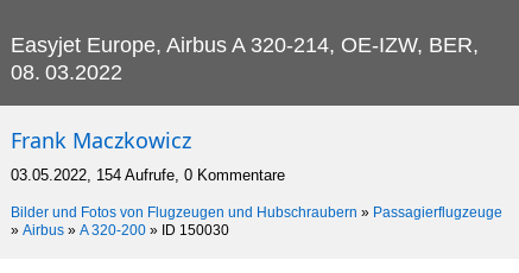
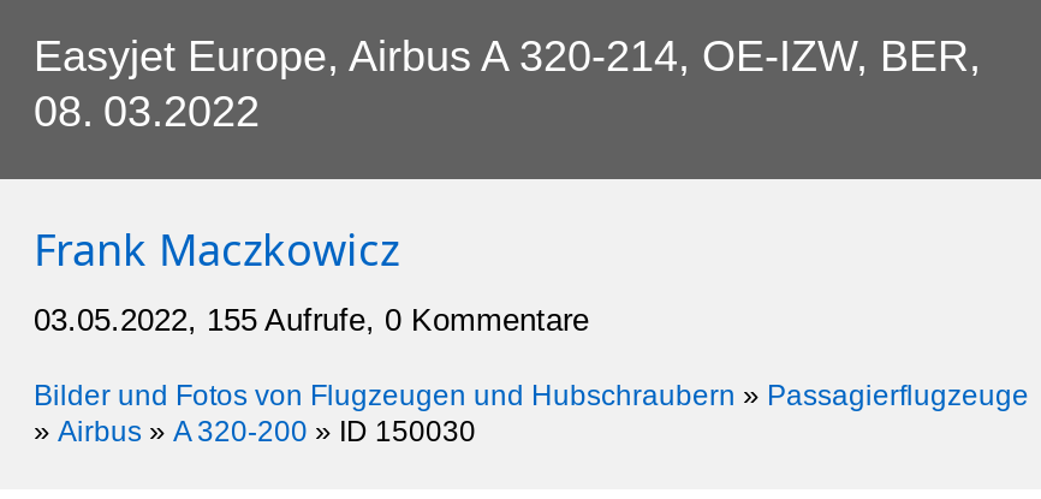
[11,166,285,184] 03.05.2022, 154 Aufrufe, 0 Kommentare -> [34,301,589,337] 03.05.2022, 155 Aufrufe, 0 Kommentare

